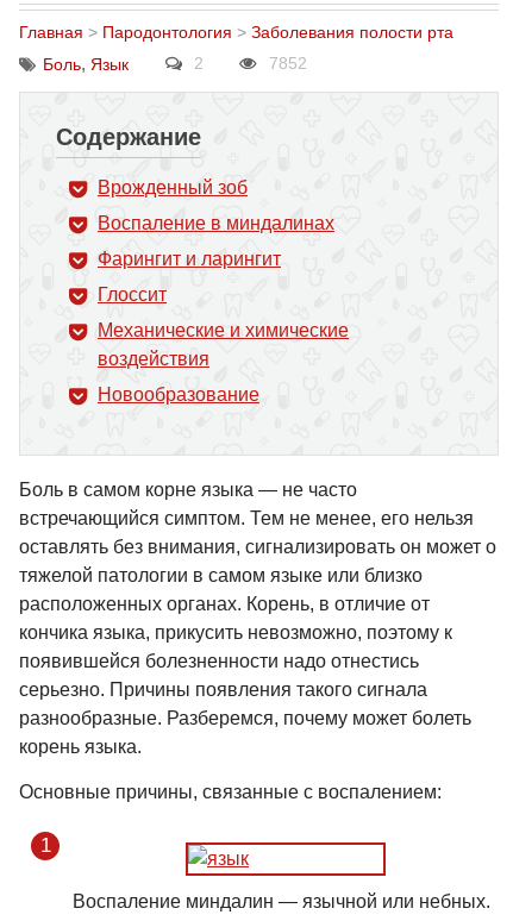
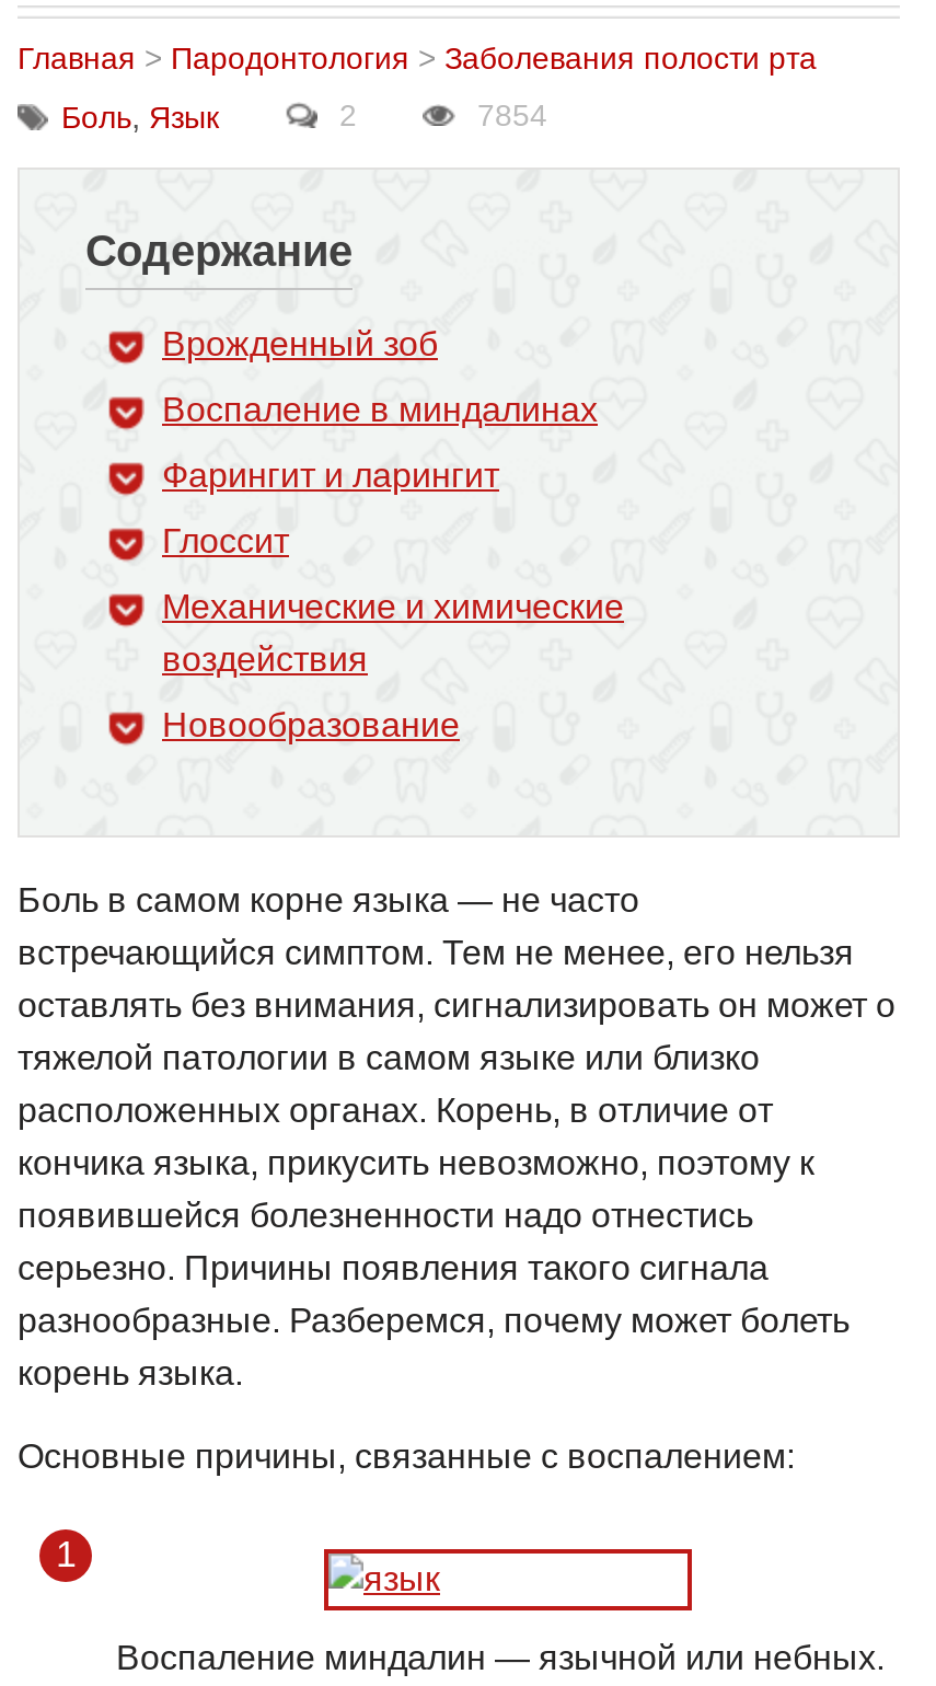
[269,54,307,73] 7852 -> [477,97,547,132] 7854

